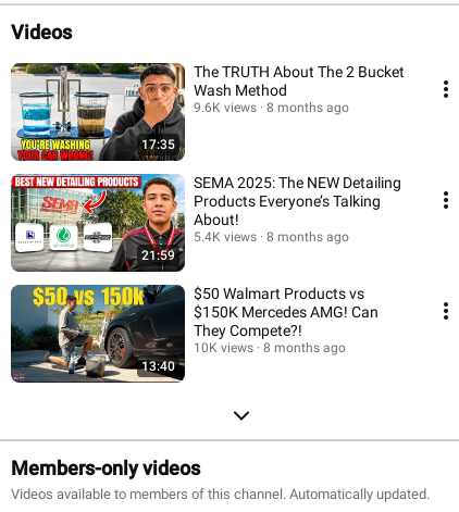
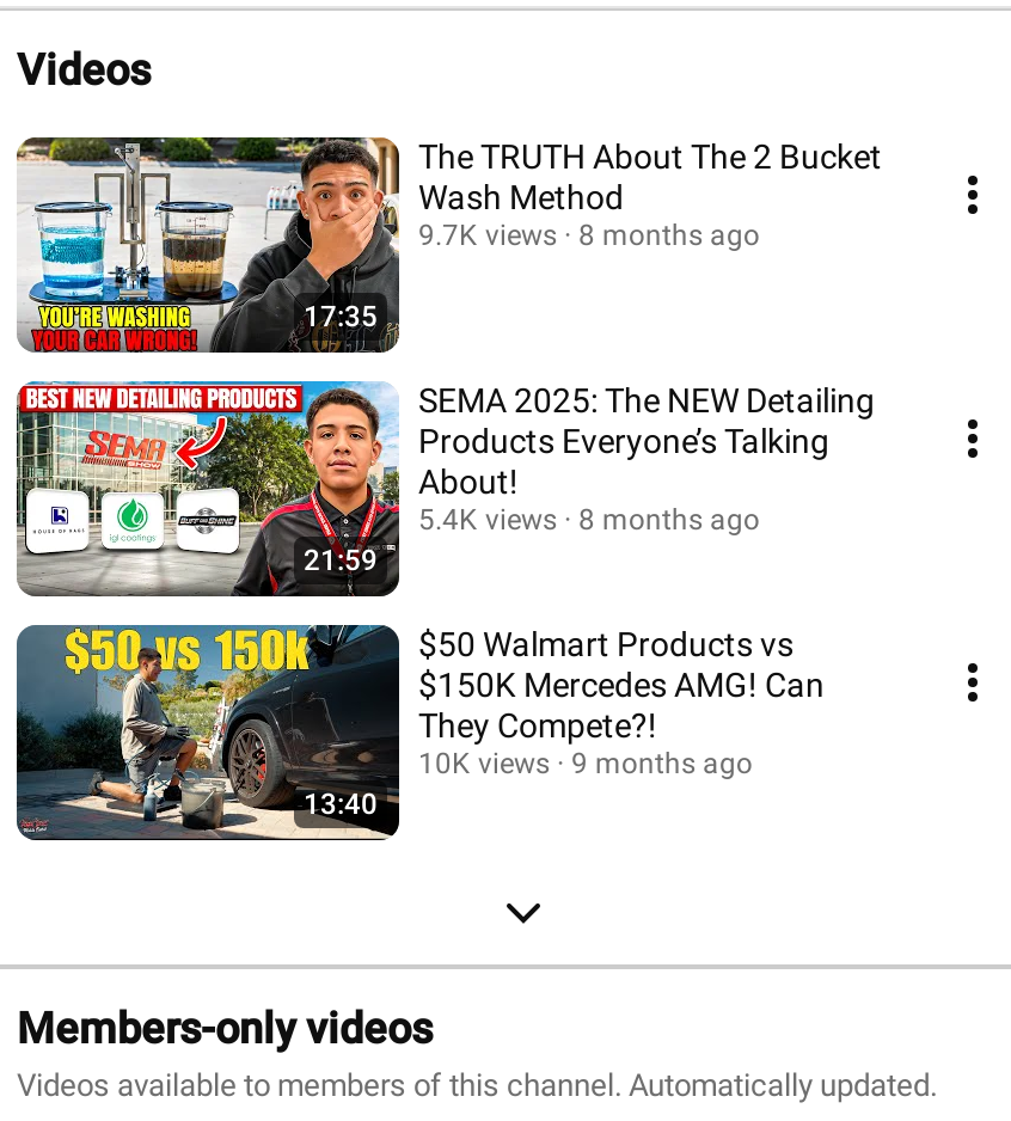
[194,99,349,115] 9.6K views 8 months ago -> [418,218,760,251] 9.7K views 8 months ago
[194,340,346,355] 10K views 8 months ago -> [418,746,753,779] 10K views 9 months ago

